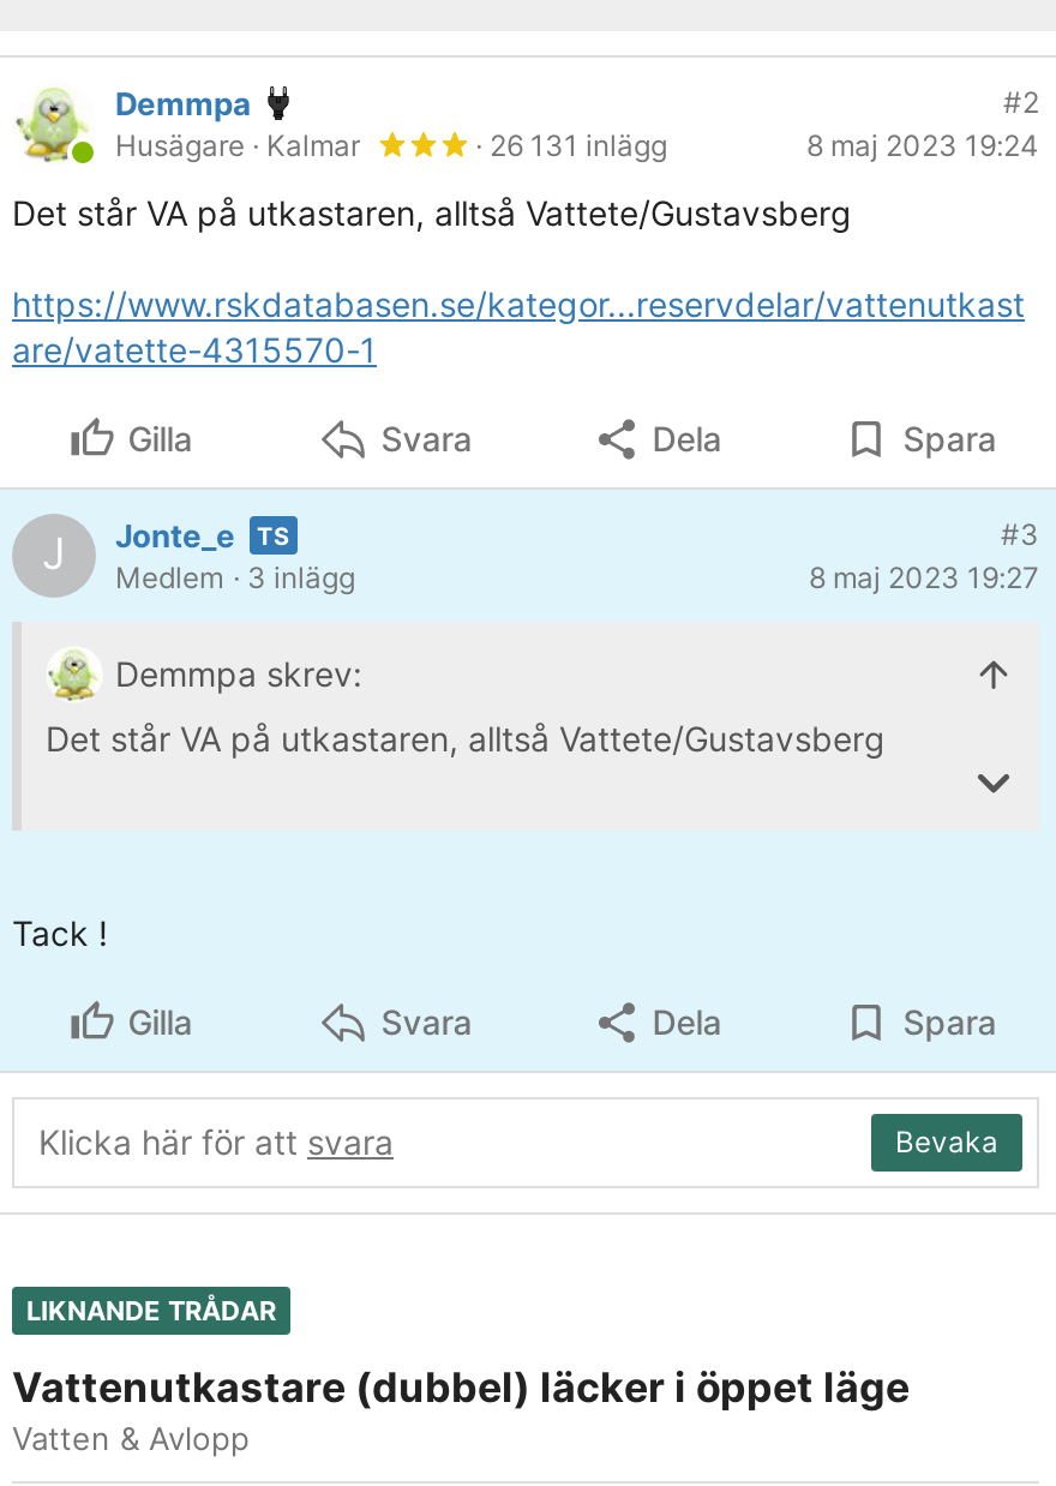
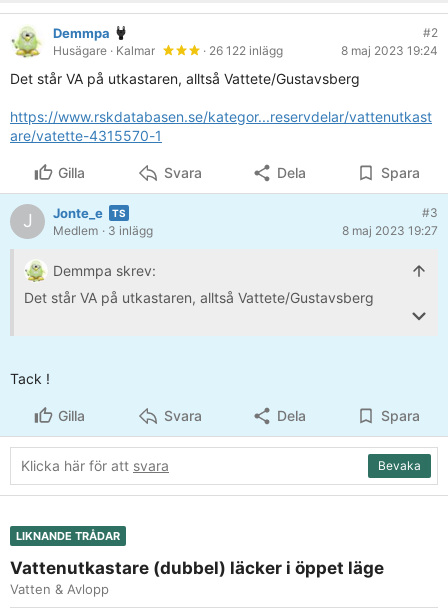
[468,126,667,162] · 26 131 inlägg -> [200,42,283,57] · 26 122 inlägg

